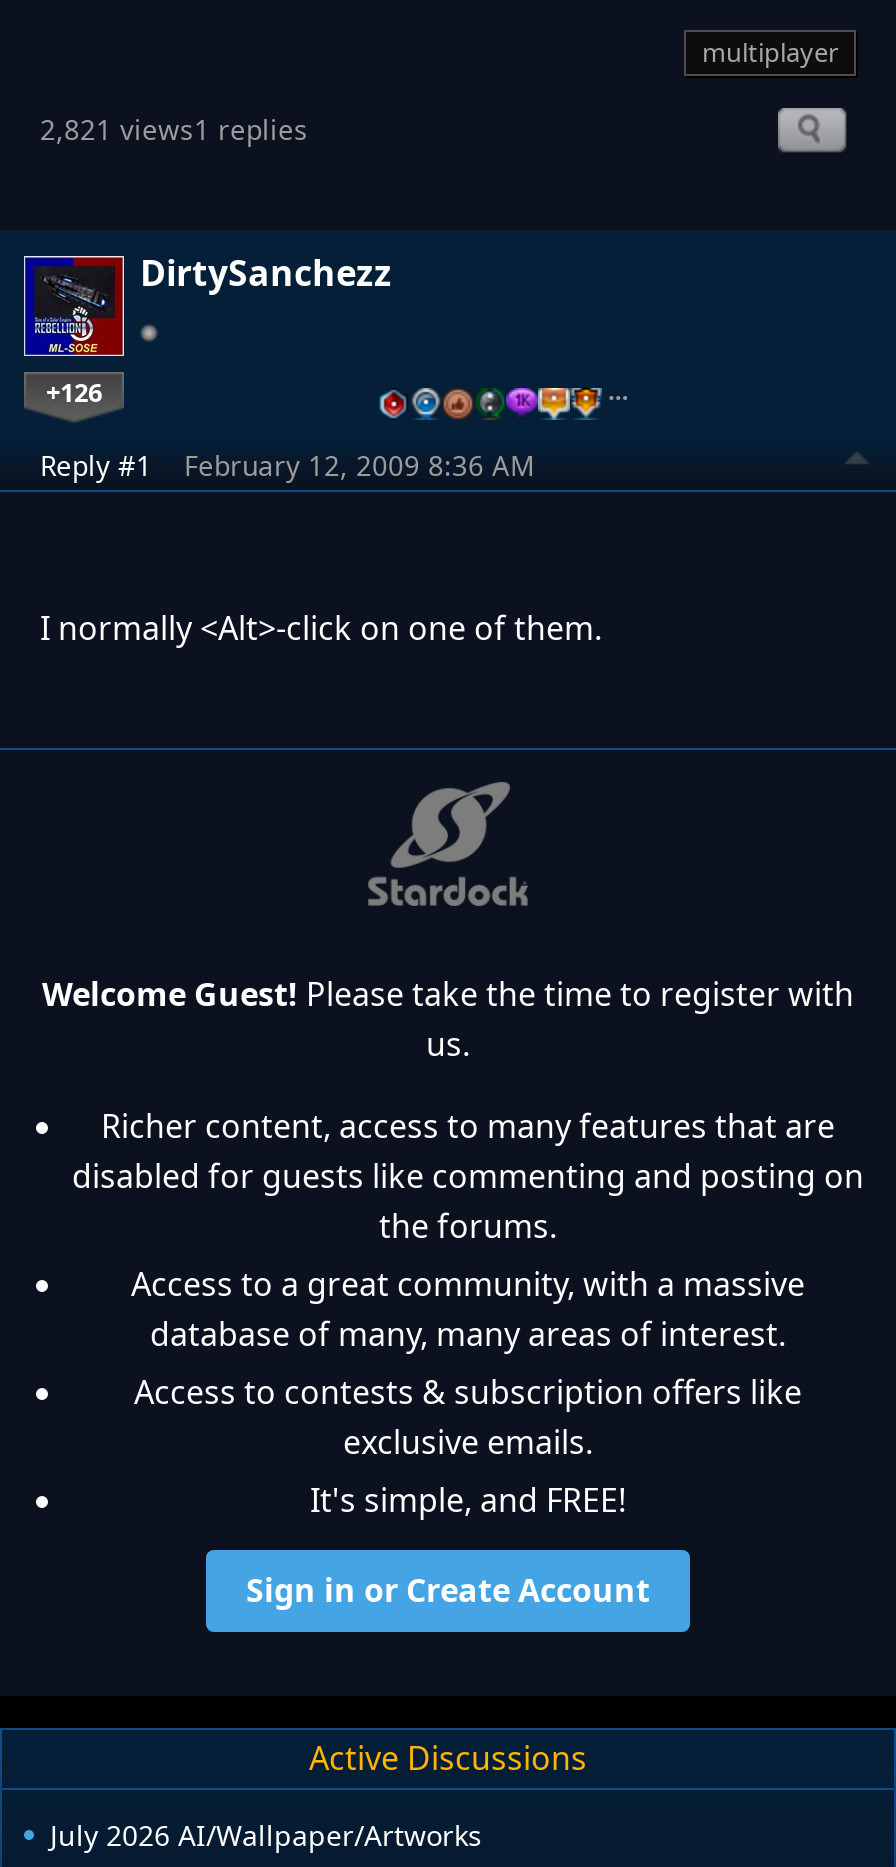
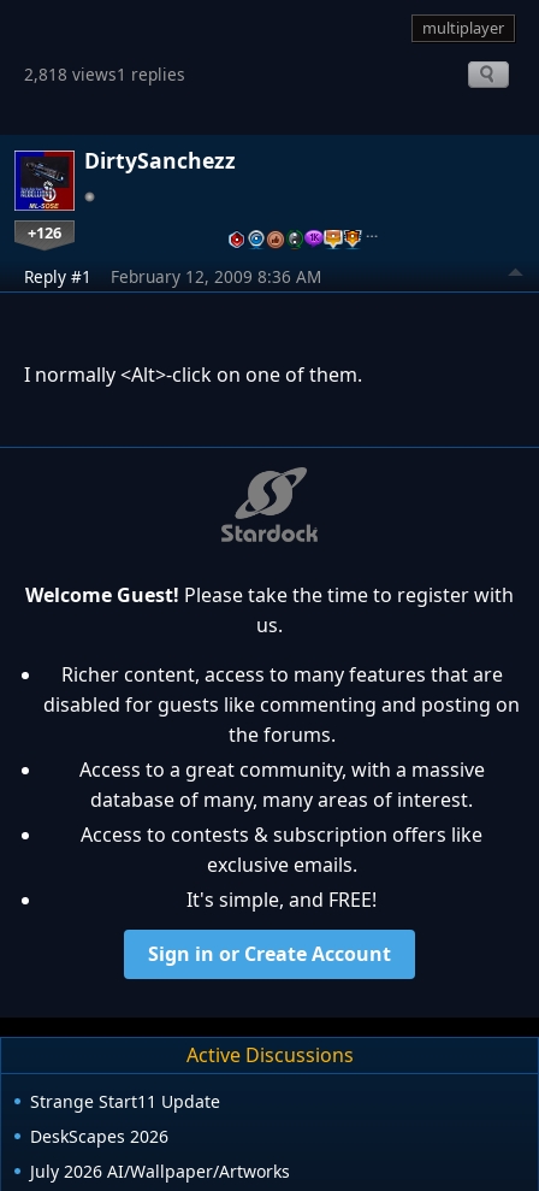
[40,109,308,147] 2,821 views1 replies -> [24,62,185,85] 2,818 views1 replies
none -> [30,1090,220,1148] Strange Start11 Update | DeskScapes 2026

